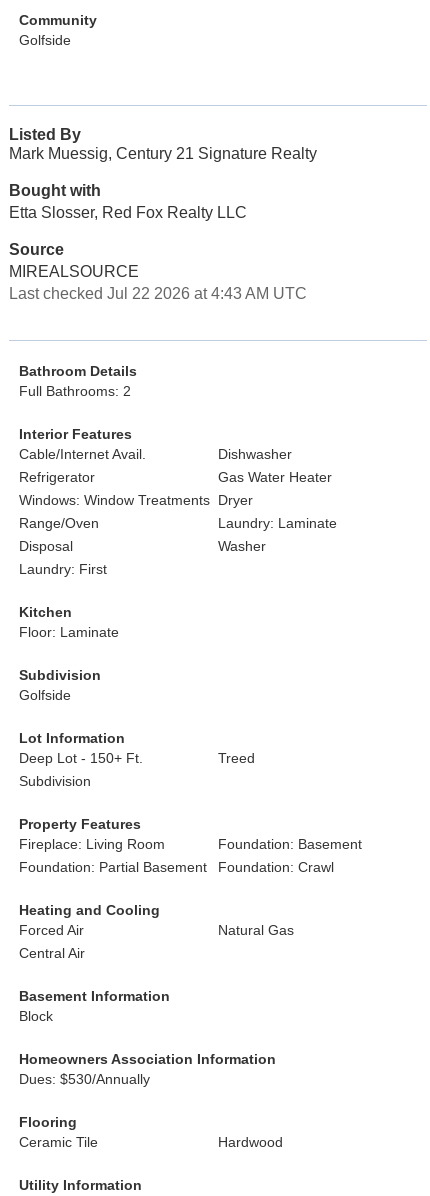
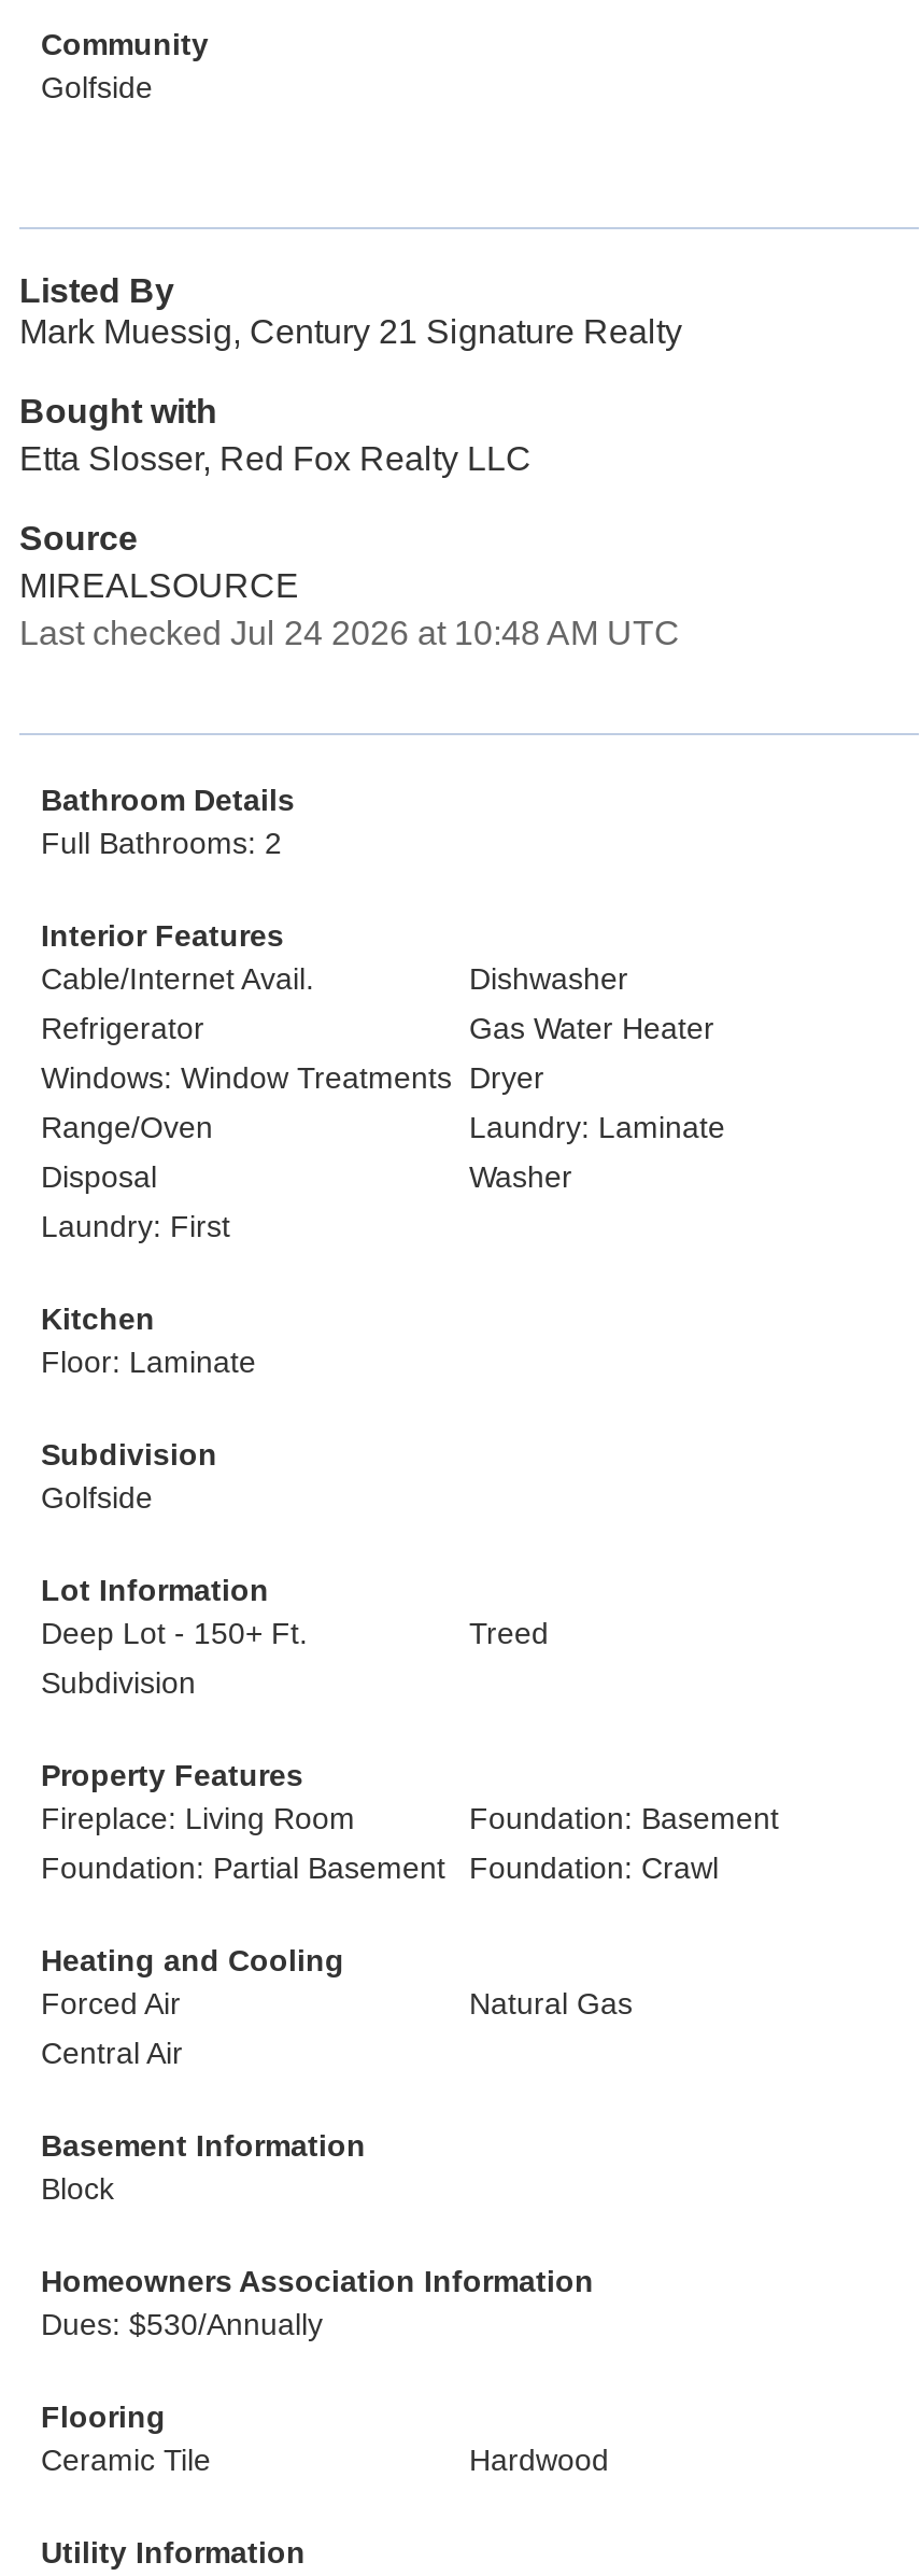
[9,285,307,302] Last checked Jul 22 2026 at 4:43 AM UTC -> [19,615,680,651] Last checked Jul 24 2026 at 10:48 AM UTC

